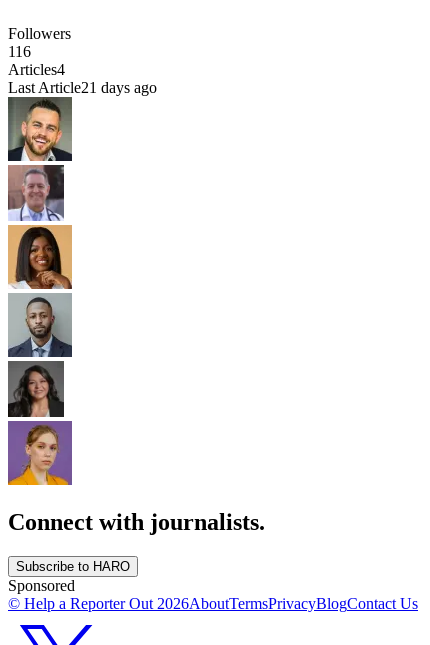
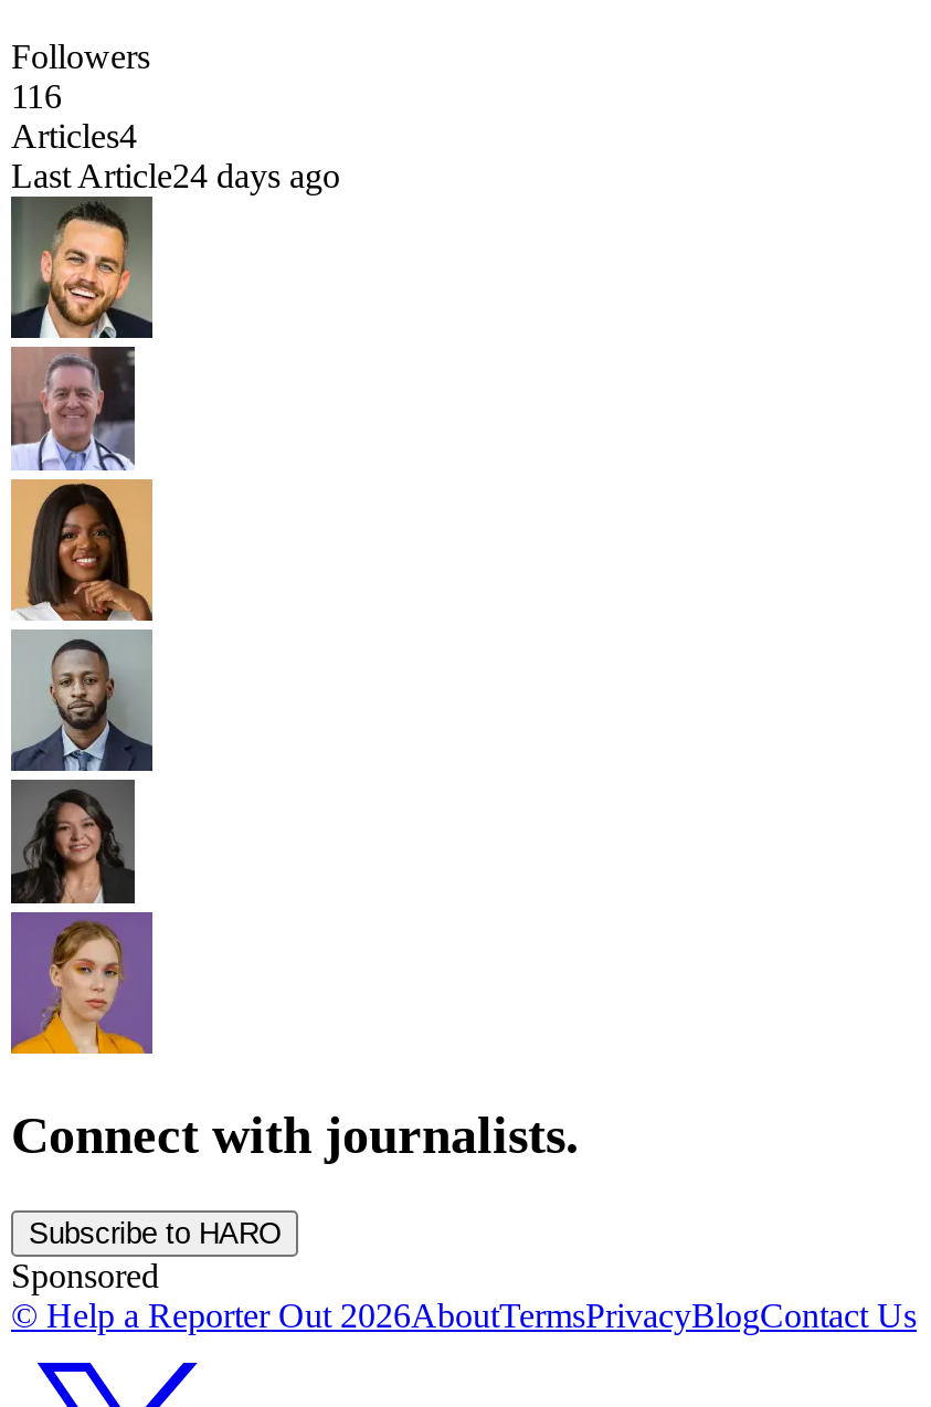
[8,79,157,96] Last Article21 days ago -> [11,158,340,195] Last Article24 days ago

